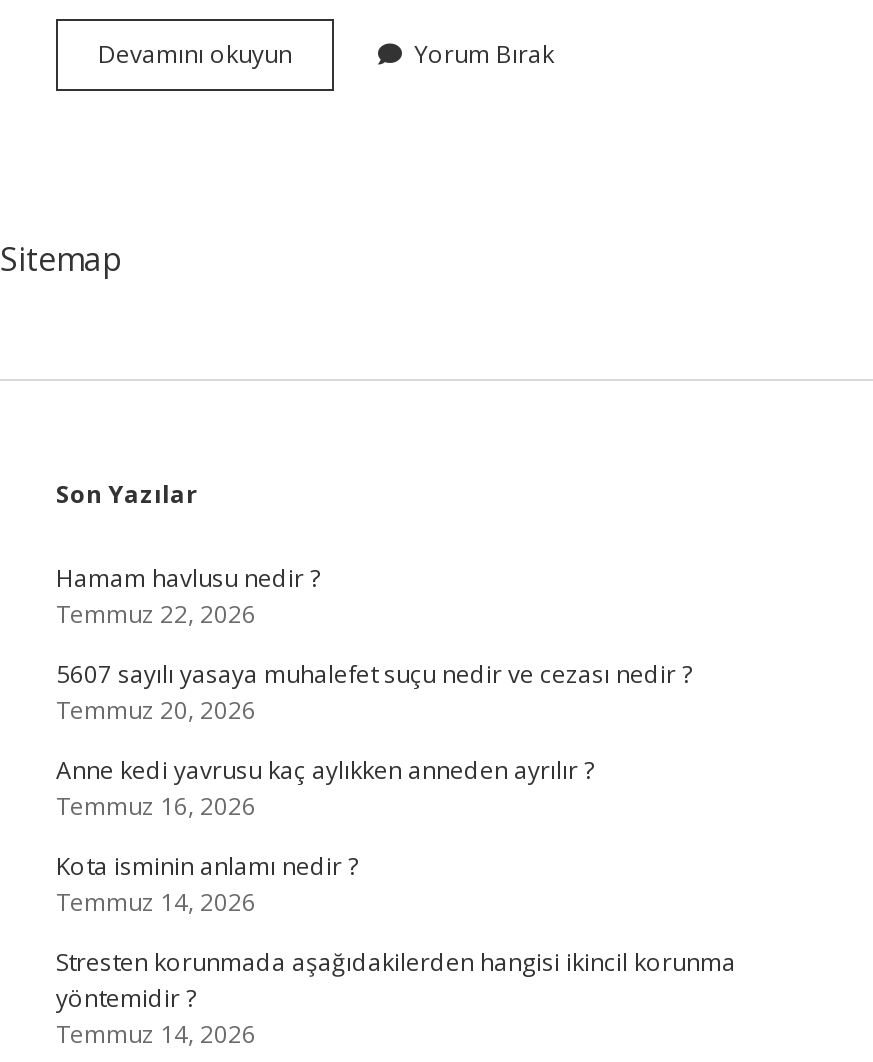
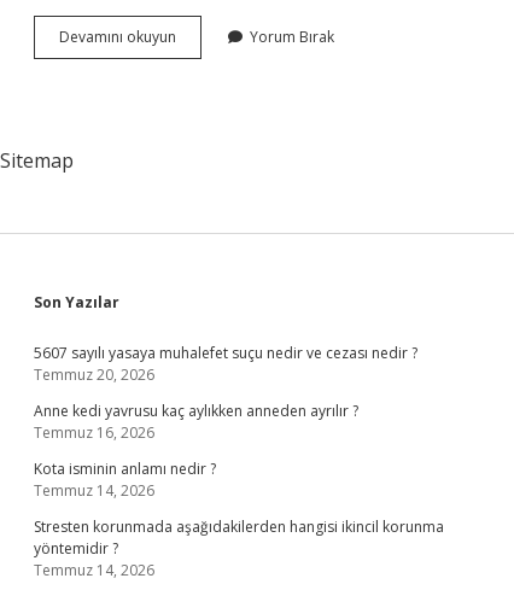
[56,561,320,631] Hamam havlusu nedir ? | Temmuz 22, 2026 -> none

